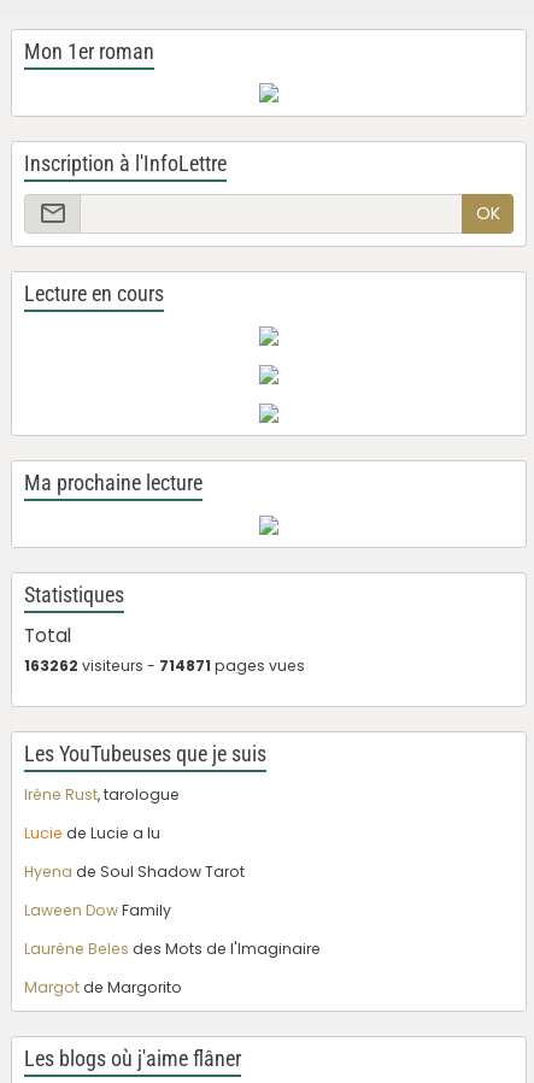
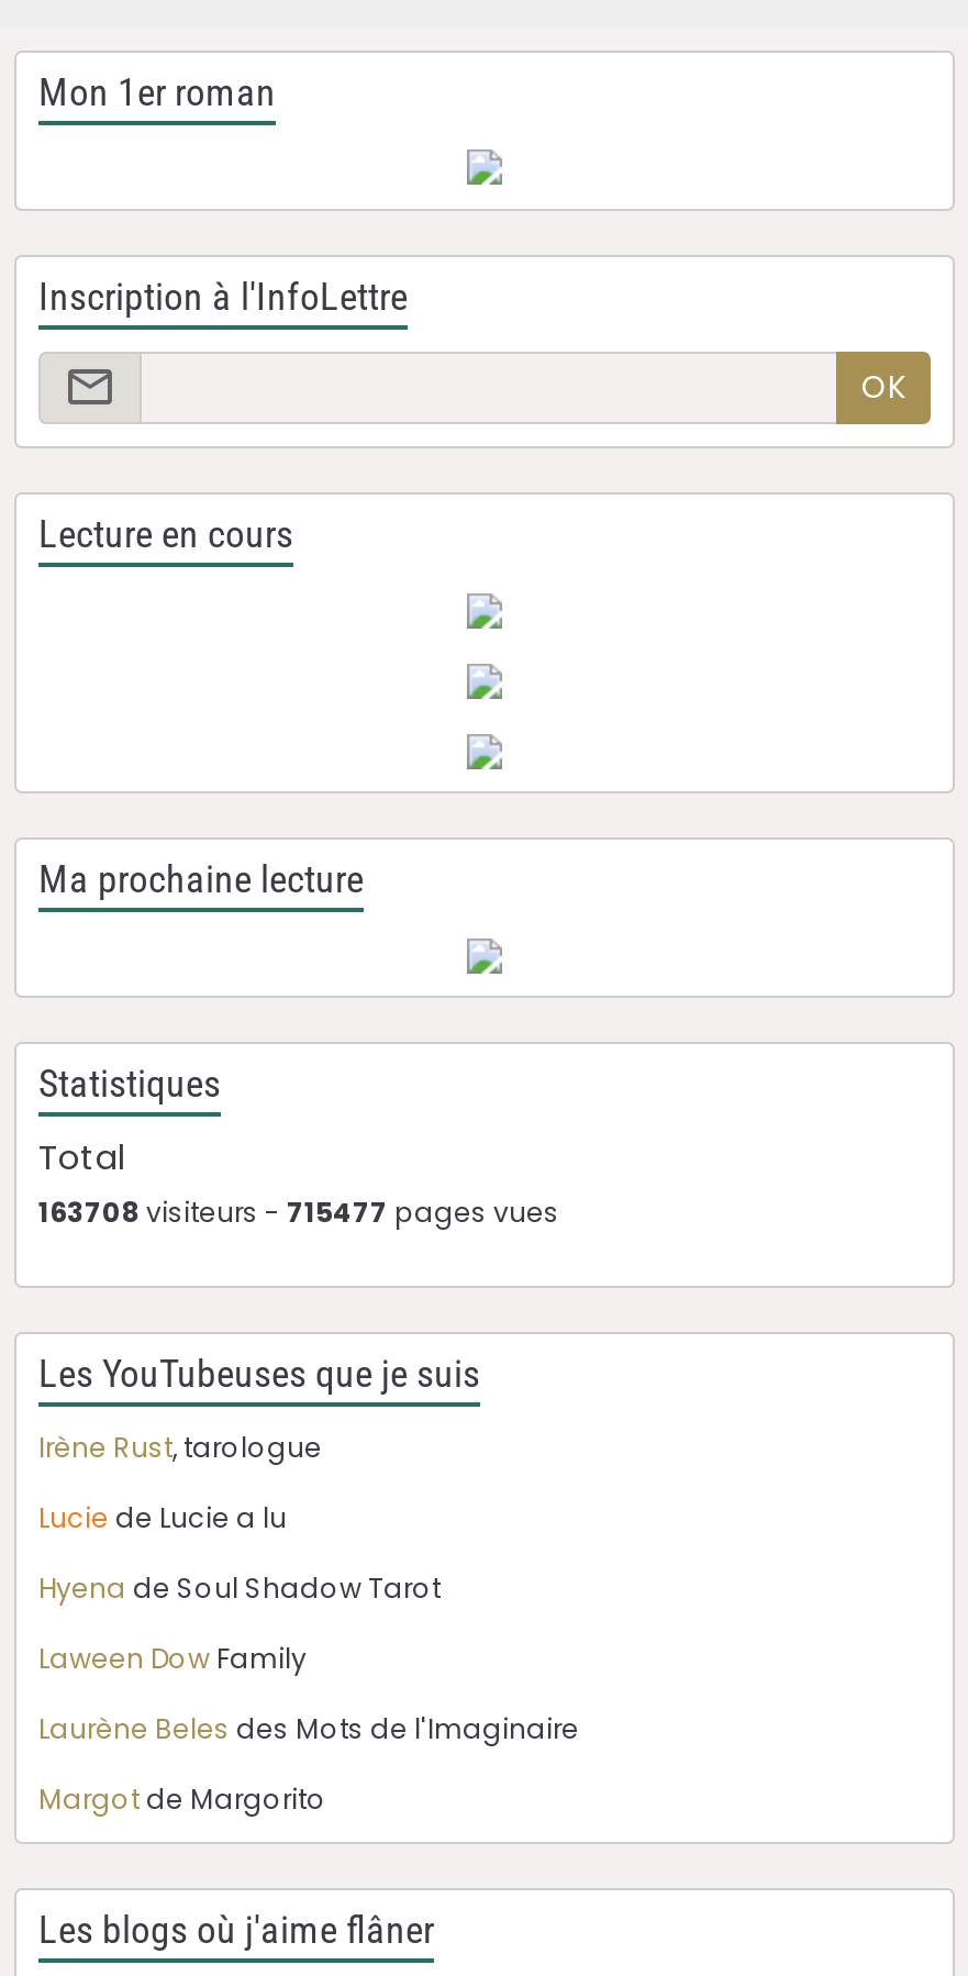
[24,656,305,676] 163262 visiteurs - 714871 pages vues -> [38,1194,559,1231] 163708 visiteurs - 715477 pages vues

